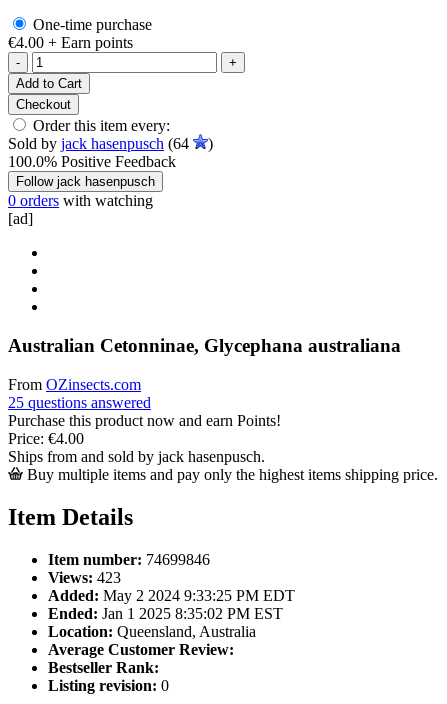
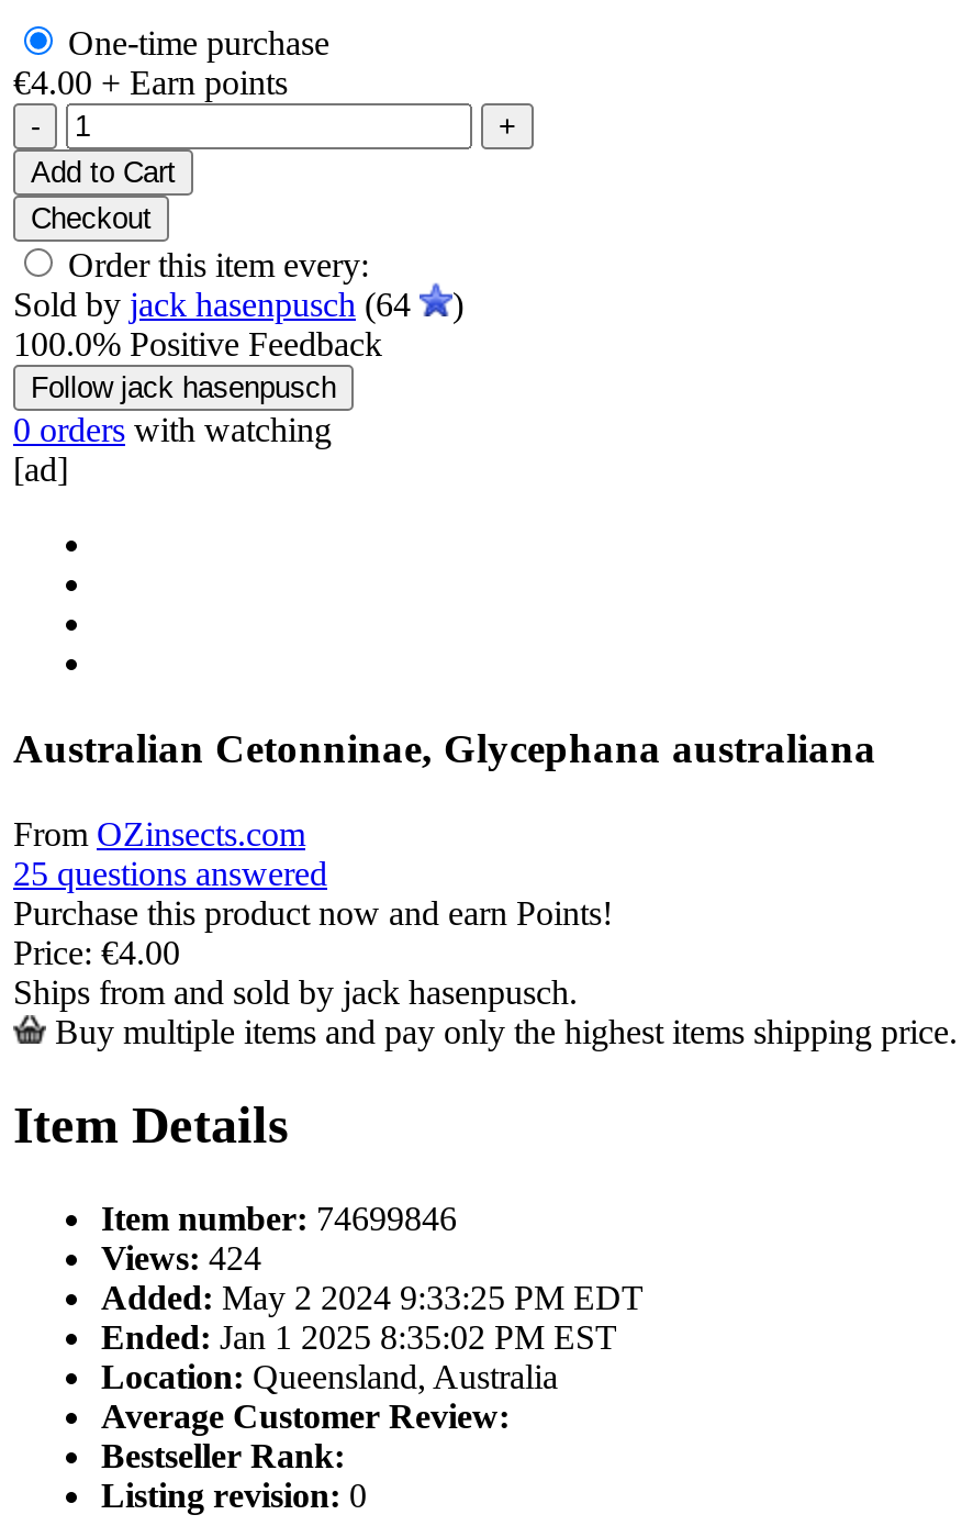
[48,569,121,586] Views: 423 -> [101,1238,261,1276] Views: 424

